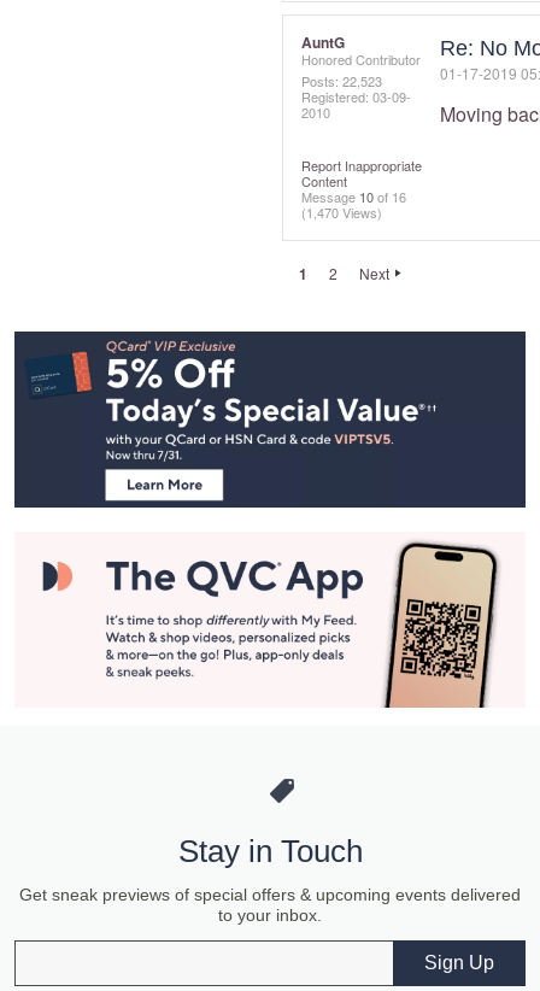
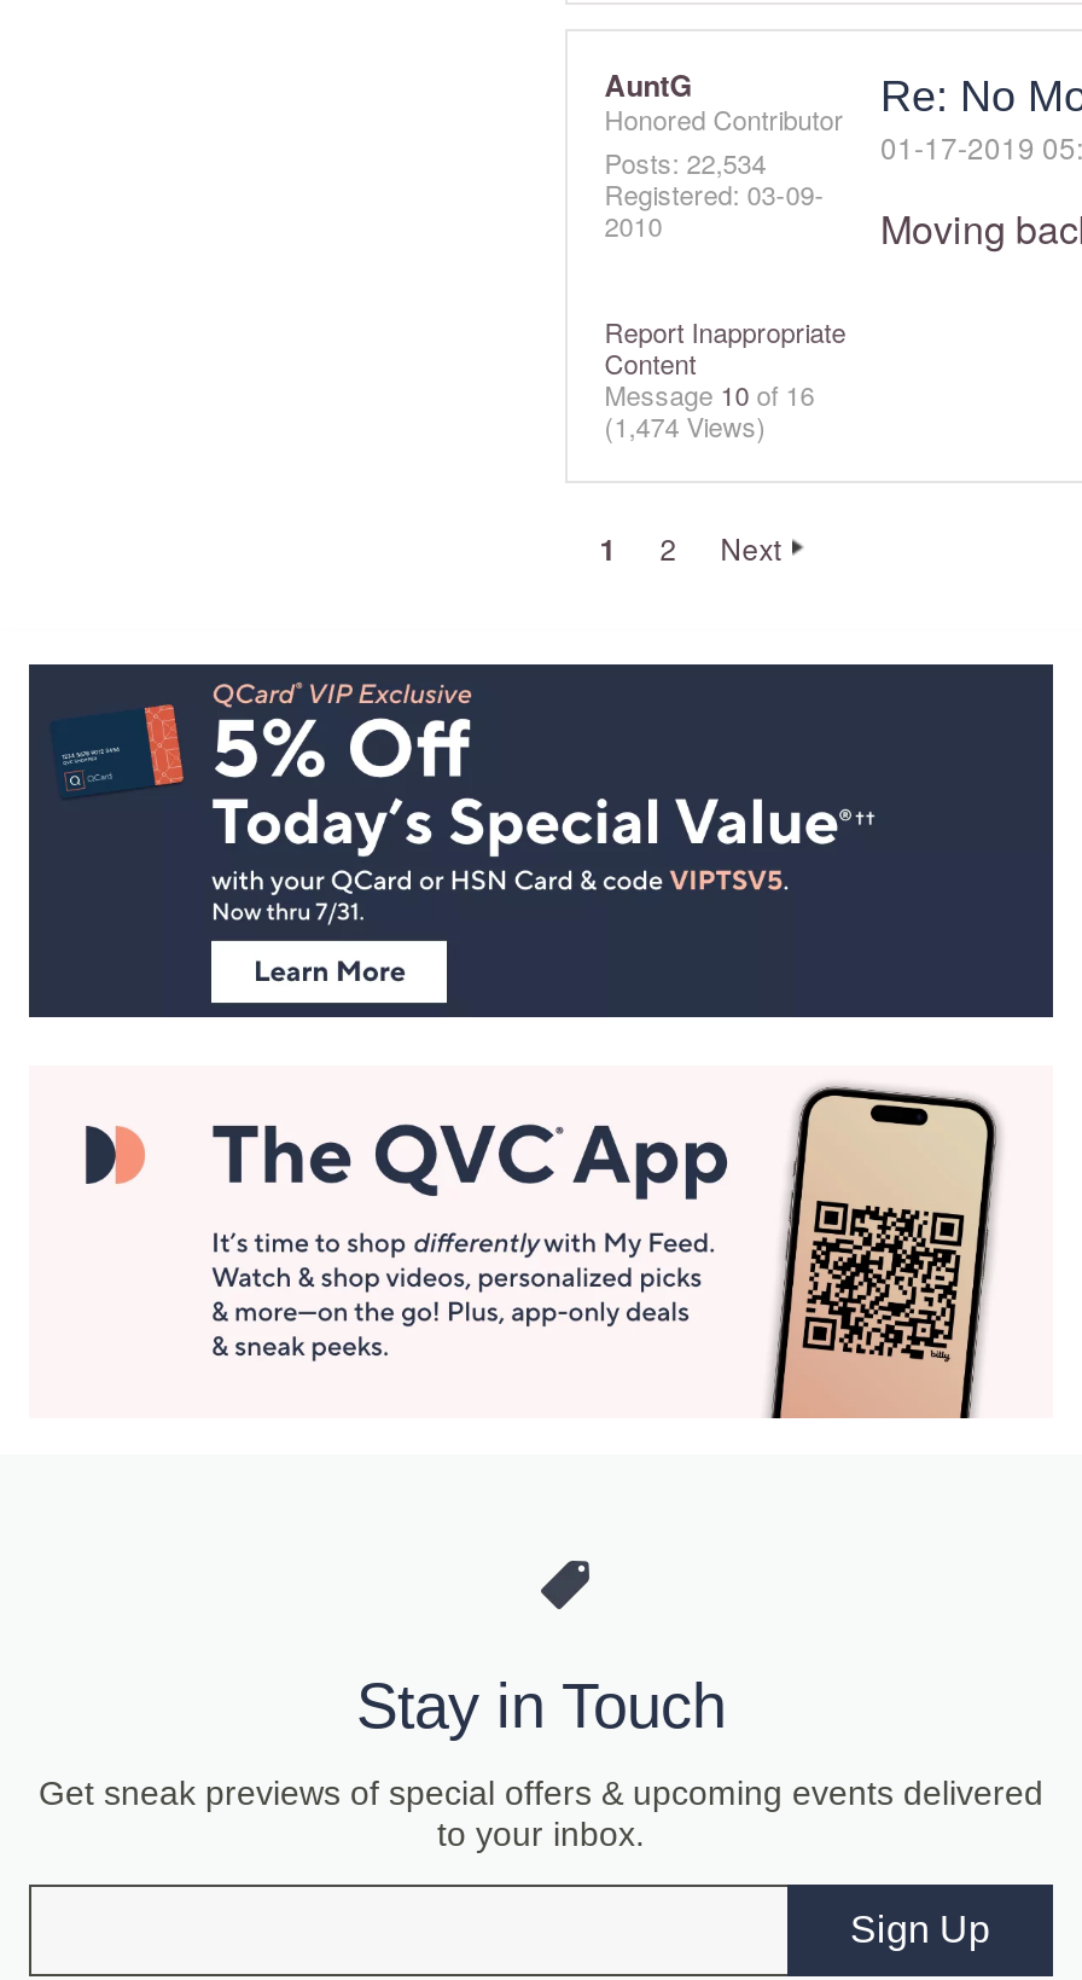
[302,71,382,90] Posts: 22,523 -> [604,143,766,181] Posts: 22,534
[302,203,382,222] (1,470 Views) -> [604,406,766,445] (1,474 Views)

